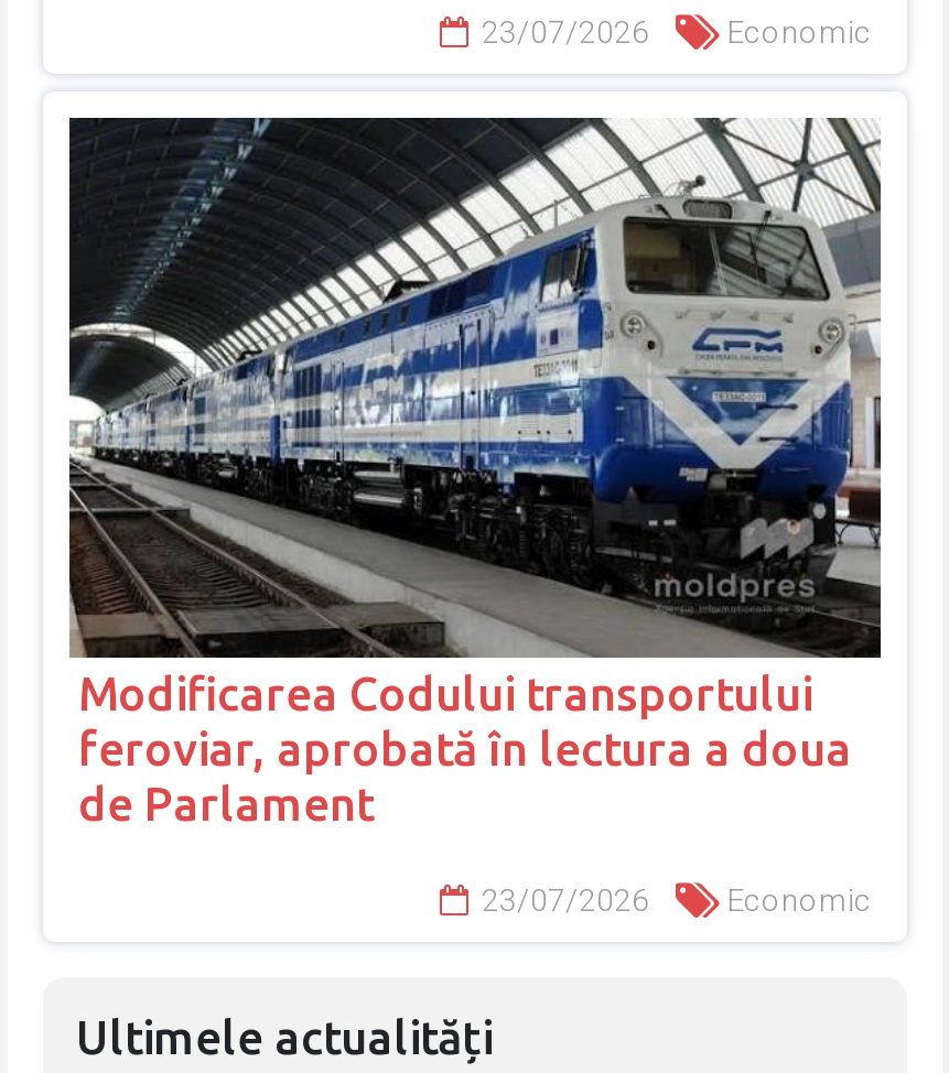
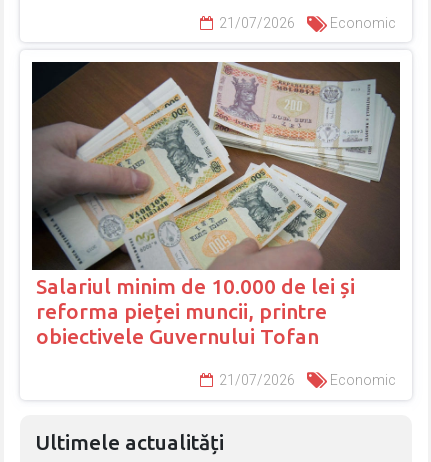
[468,13,872,48] 23/07/2026 Economic -> [213,15,396,31] 21/07/2026 Economic
[69,116,881,830] [image] | Modificarea Codului transportului | feroviar, aprobată în lectura a doua | de Parlament -> [32,61,400,348] [image] | Salariul minim de 10.000 de lei și | reforma pieței muncii, printre | obiectivele Guvernului Tofan
[468,882,872,918] 23/07/2026 Economic -> [213,372,396,388] 21/07/2026 Economic

